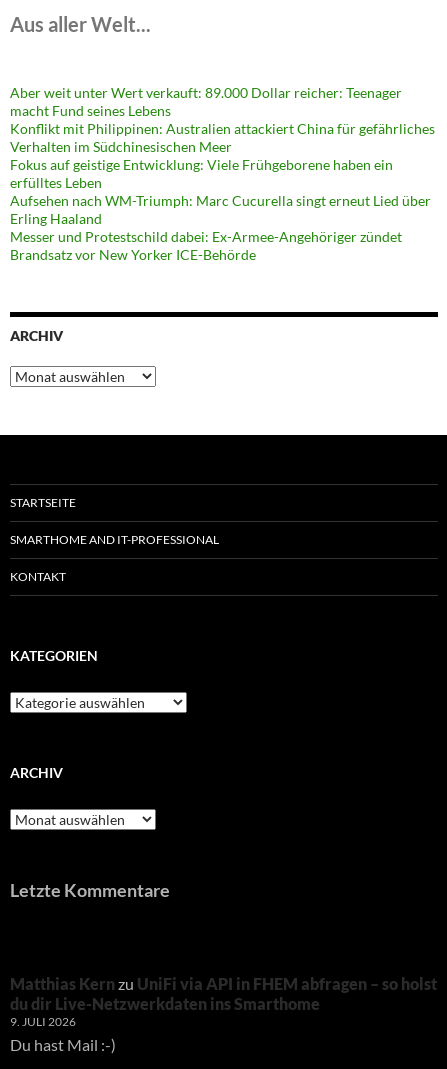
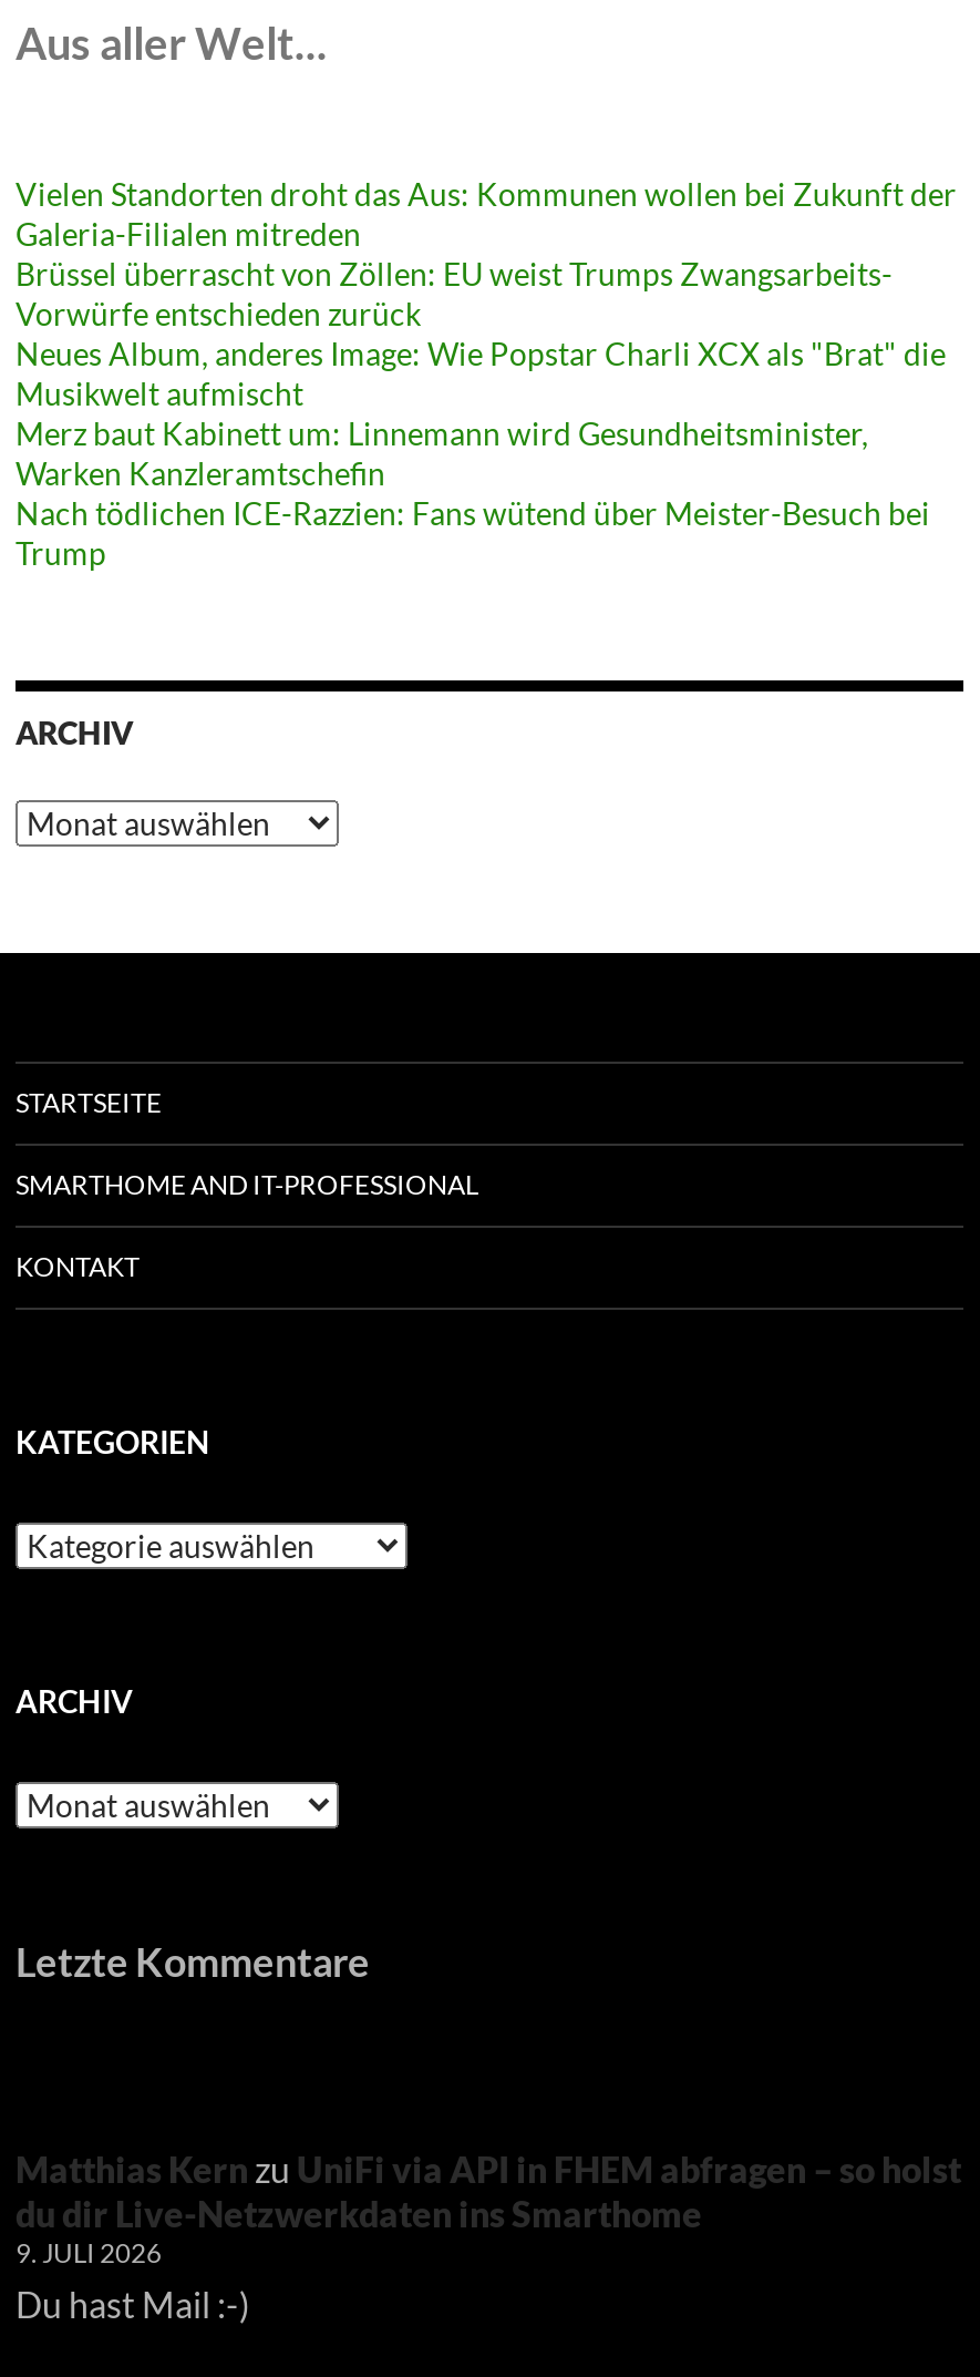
[10,84,435,263] Aber weit unter Wert verkauft: 89.000 Dollar reicher: Teenager | macht Fund seines Lebens | Konflikt mit Philippinen: Australien attackiert China für gefährliches | Verhalten im Südchinesischen Meer | Fokus auf geistige Entwicklung: Viele Frühgeborene haben ein | erfülltes Leben | Aufsehen nach WM-Triumph: Marc Cucurella singt erneut Lied über | Erling Haaland | Messer und Protestschild dabei: Ex-Armee-Angehöriger zündet | Brandsatz vor New Yorker ICE-Behörde -> [16,175,957,571] Vielen Standorten droht das Aus: Kommunen wollen bei Zukunft der | Galeria-Filialen mitreden | Brüssel überrascht von Zöllen: EU weist Trumps Zwangsarbeits- | Vorwürfe entschieden zurück | Neues Album, anderes Image: Wie Popstar Charli XCX als "Brat" die | Musikwelt aufmischt | Merz baut Kabinett um: Linnemann wird Gesundheitsminister, | Warken Kanzleramtschefin | Nach tödlichen ICE-Razzien: Fans wütend über Meister-Besuch bei | Trump

